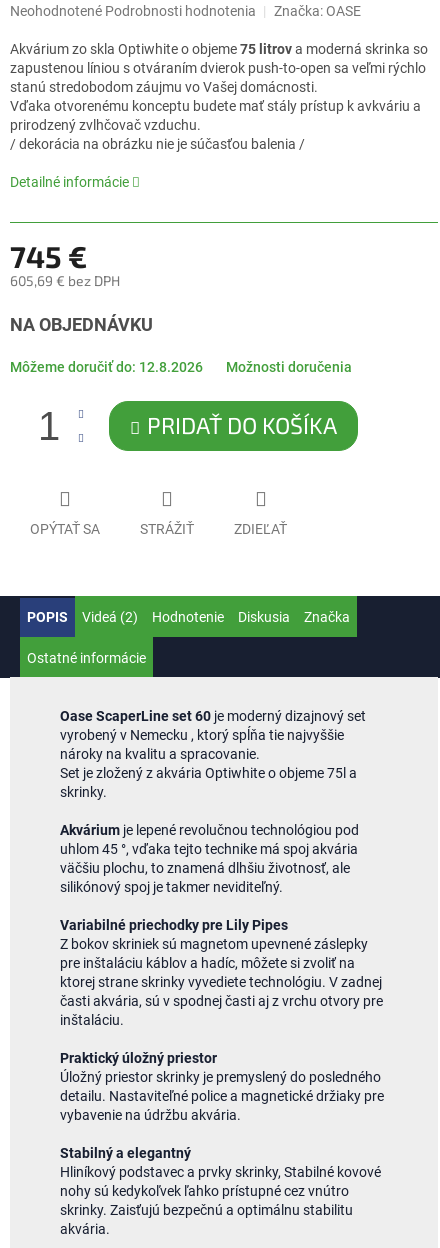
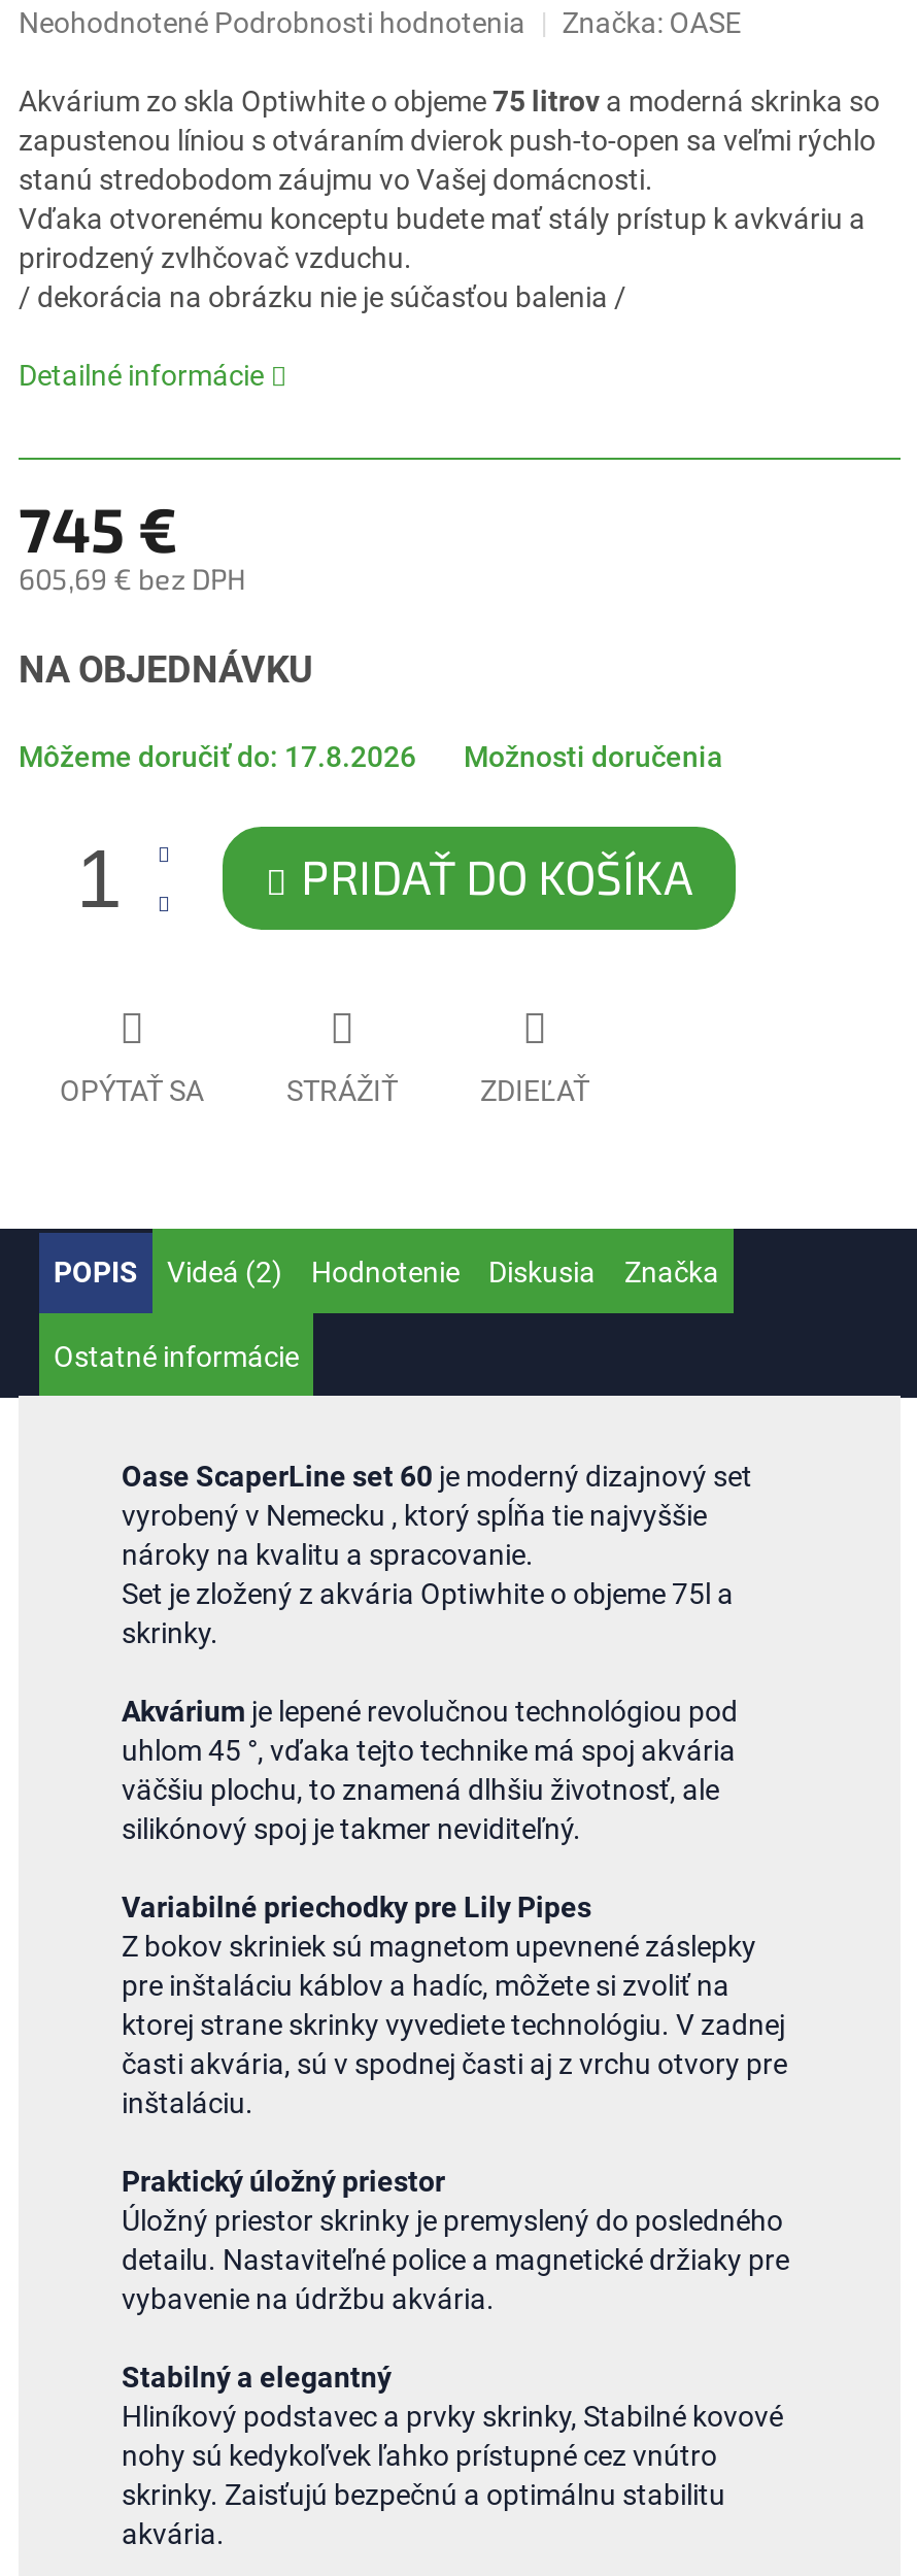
[10,359,203,375] Môžeme doručiť do: 12.8.2026 -> [19,741,416,774] Môžeme doručiť do: 17.8.2026

